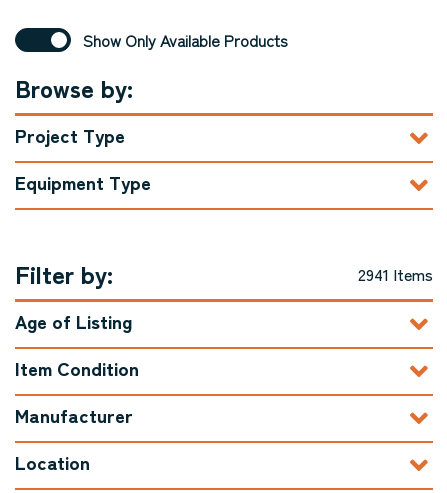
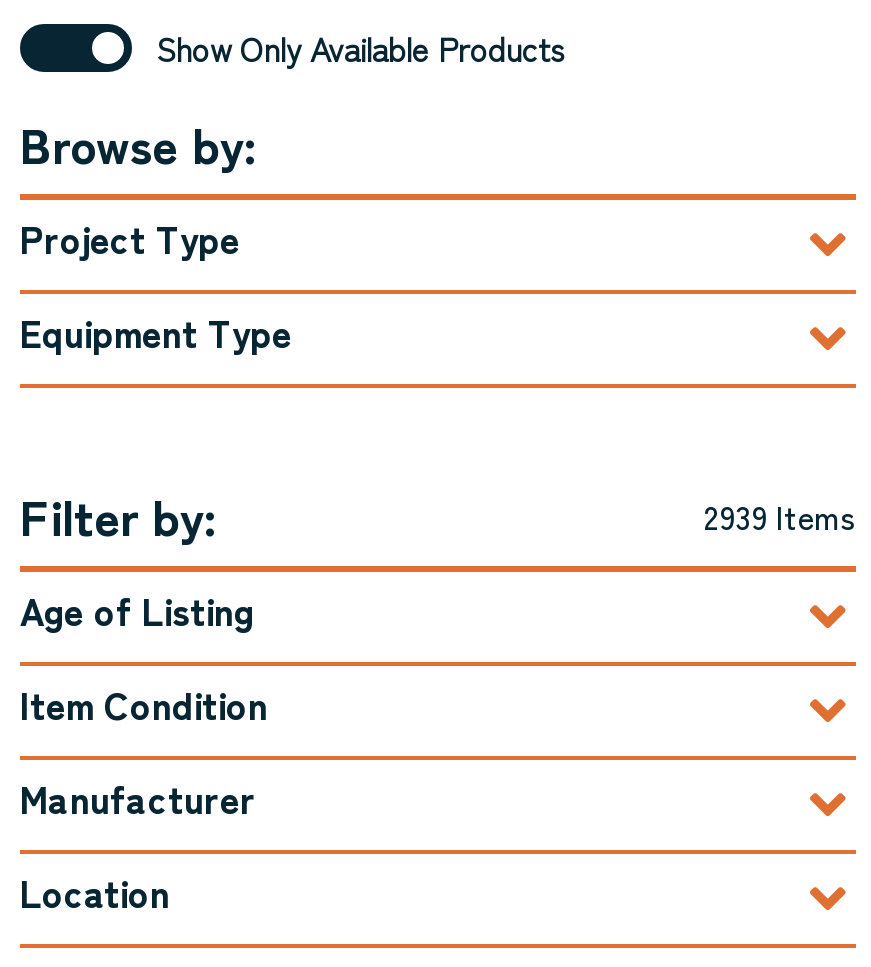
[358,262,433,286] 2941 Items -> [704,492,856,540] 2939 Items

